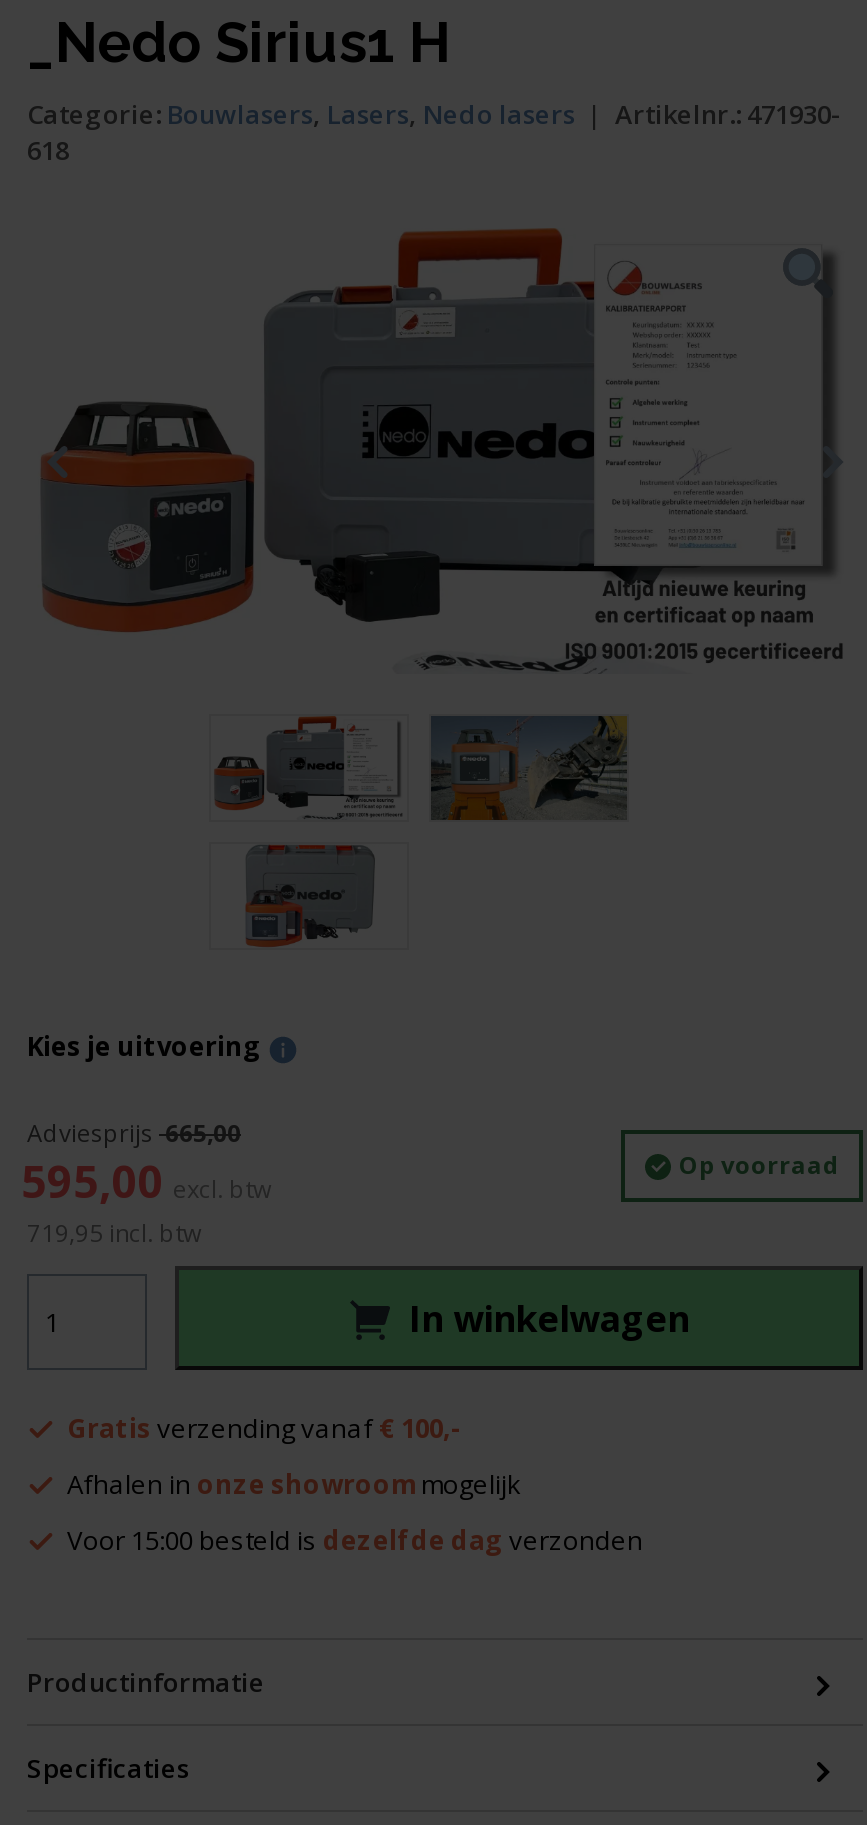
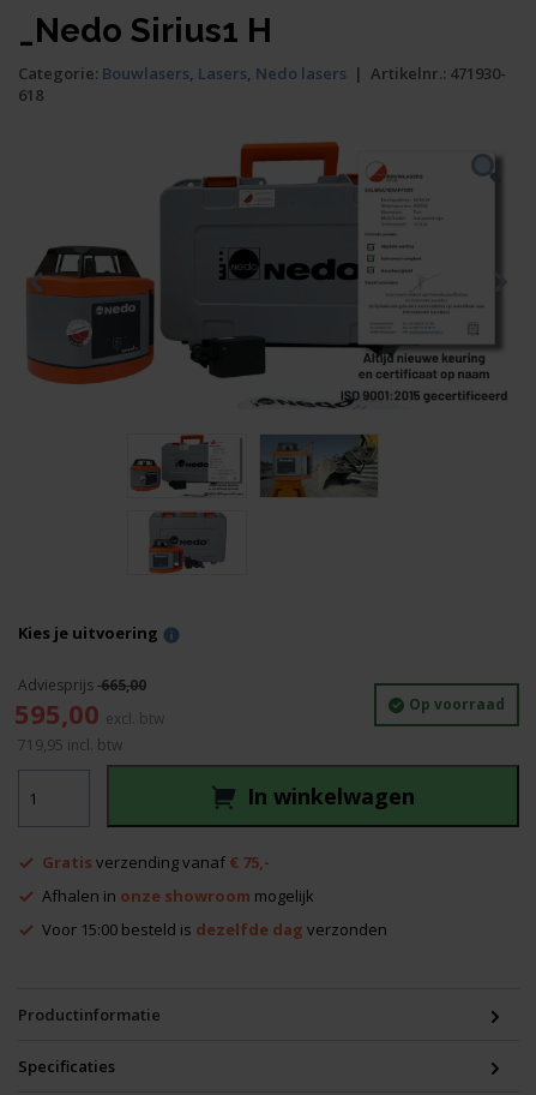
[67,1411,461,1447] Gratis verzending vanaf € 100,- -> [42,852,270,873] Gratis verzending vanaf € 75,-

